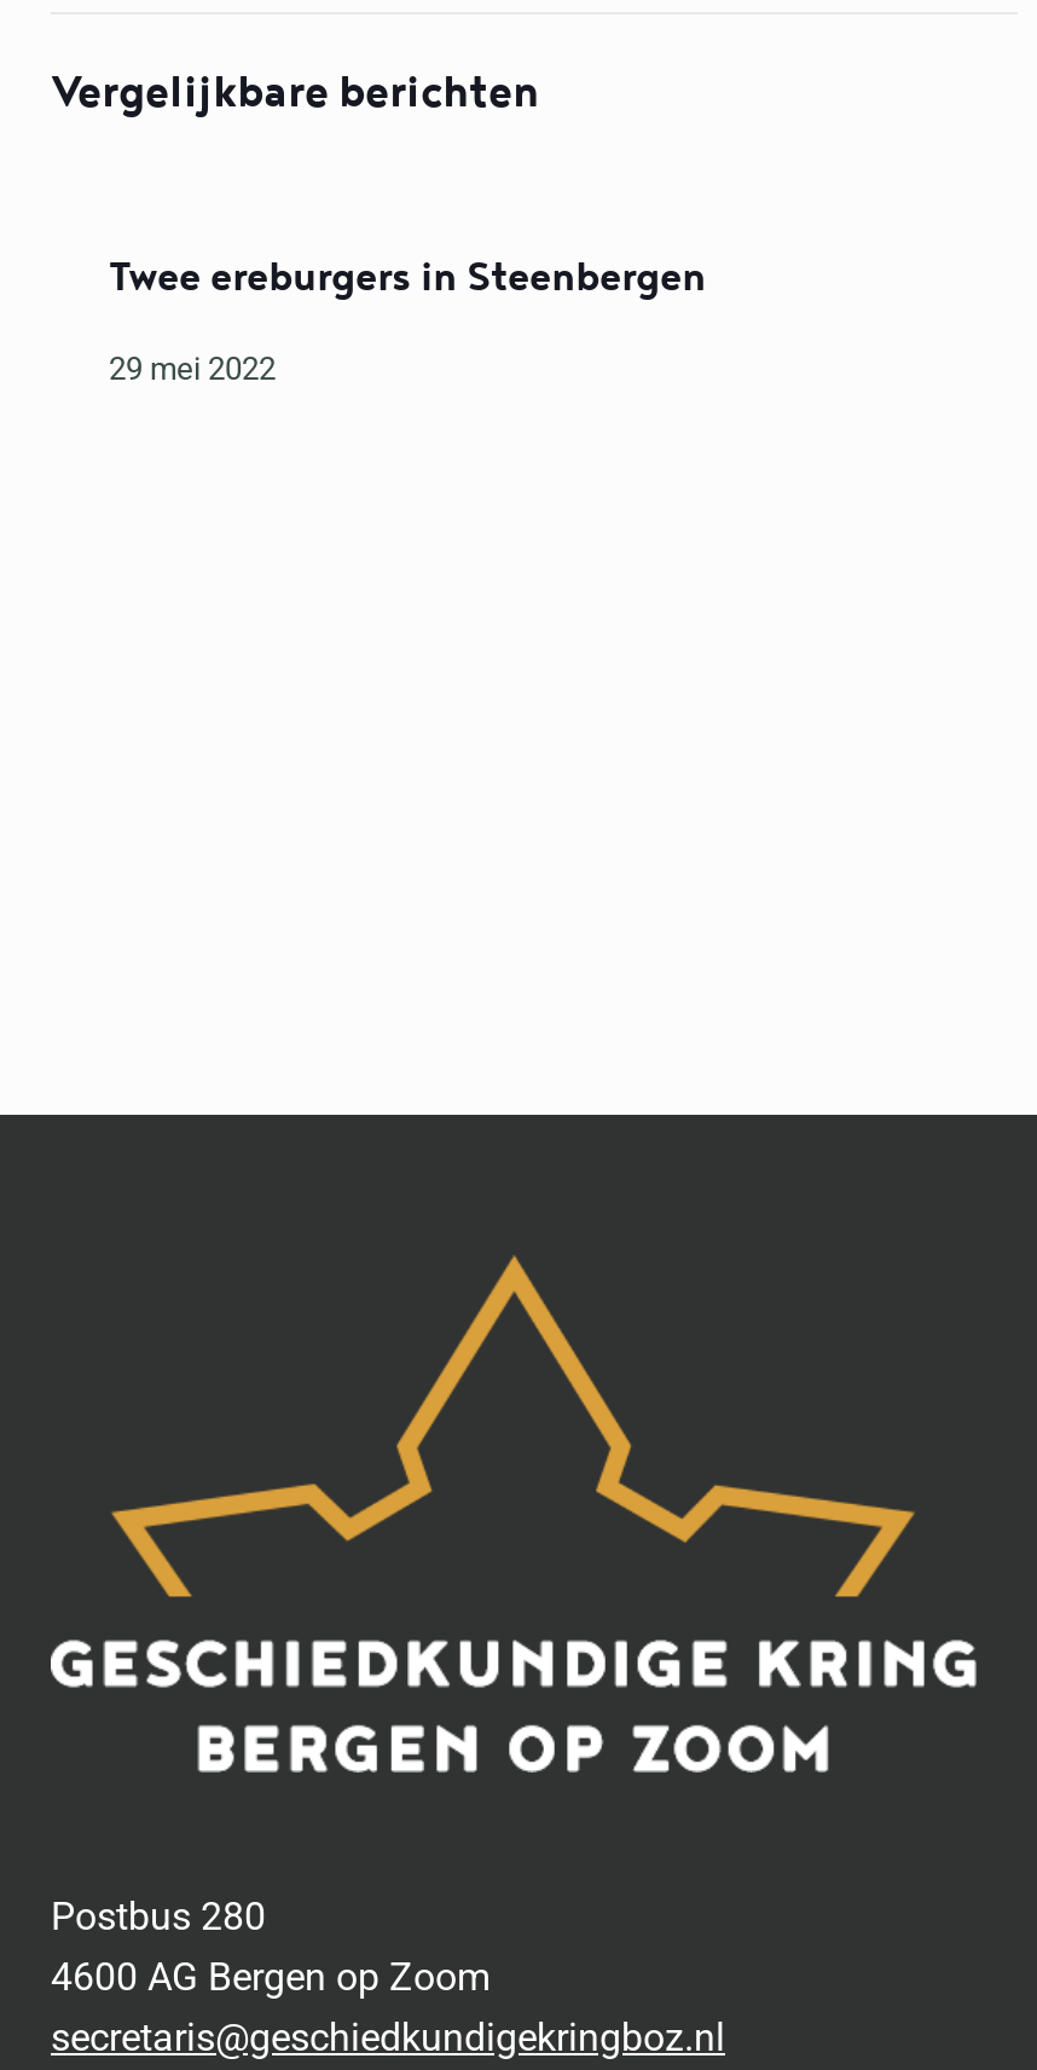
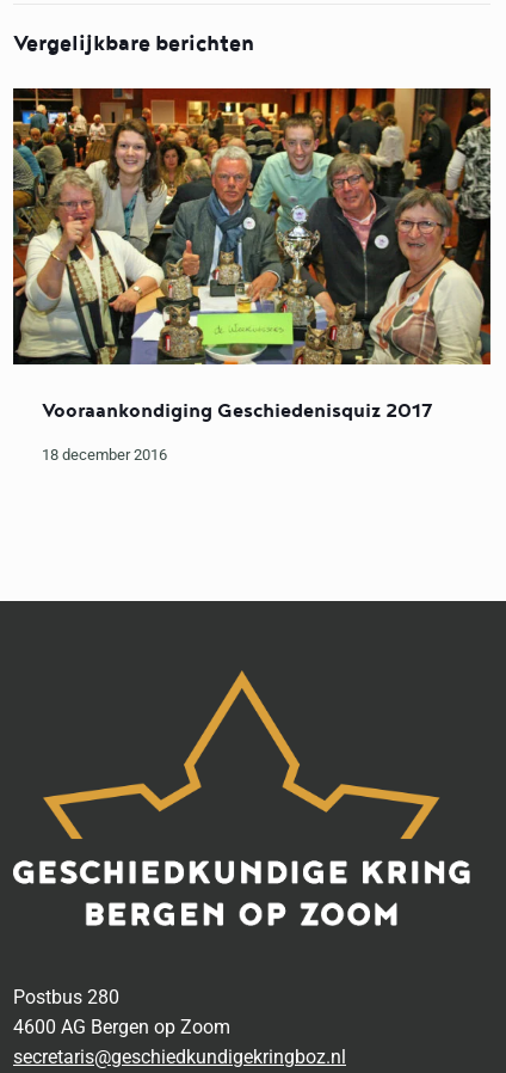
none -> [12,87,492,366] [image]
[109,254,706,302] Twee ereburgers in Steenbergen -> [42,399,433,423] Vooraankondiging Geschiedenisquiz 2017
[109,350,276,386] 29 mei 2022 -> [42,446,167,464] 18 december 2016

